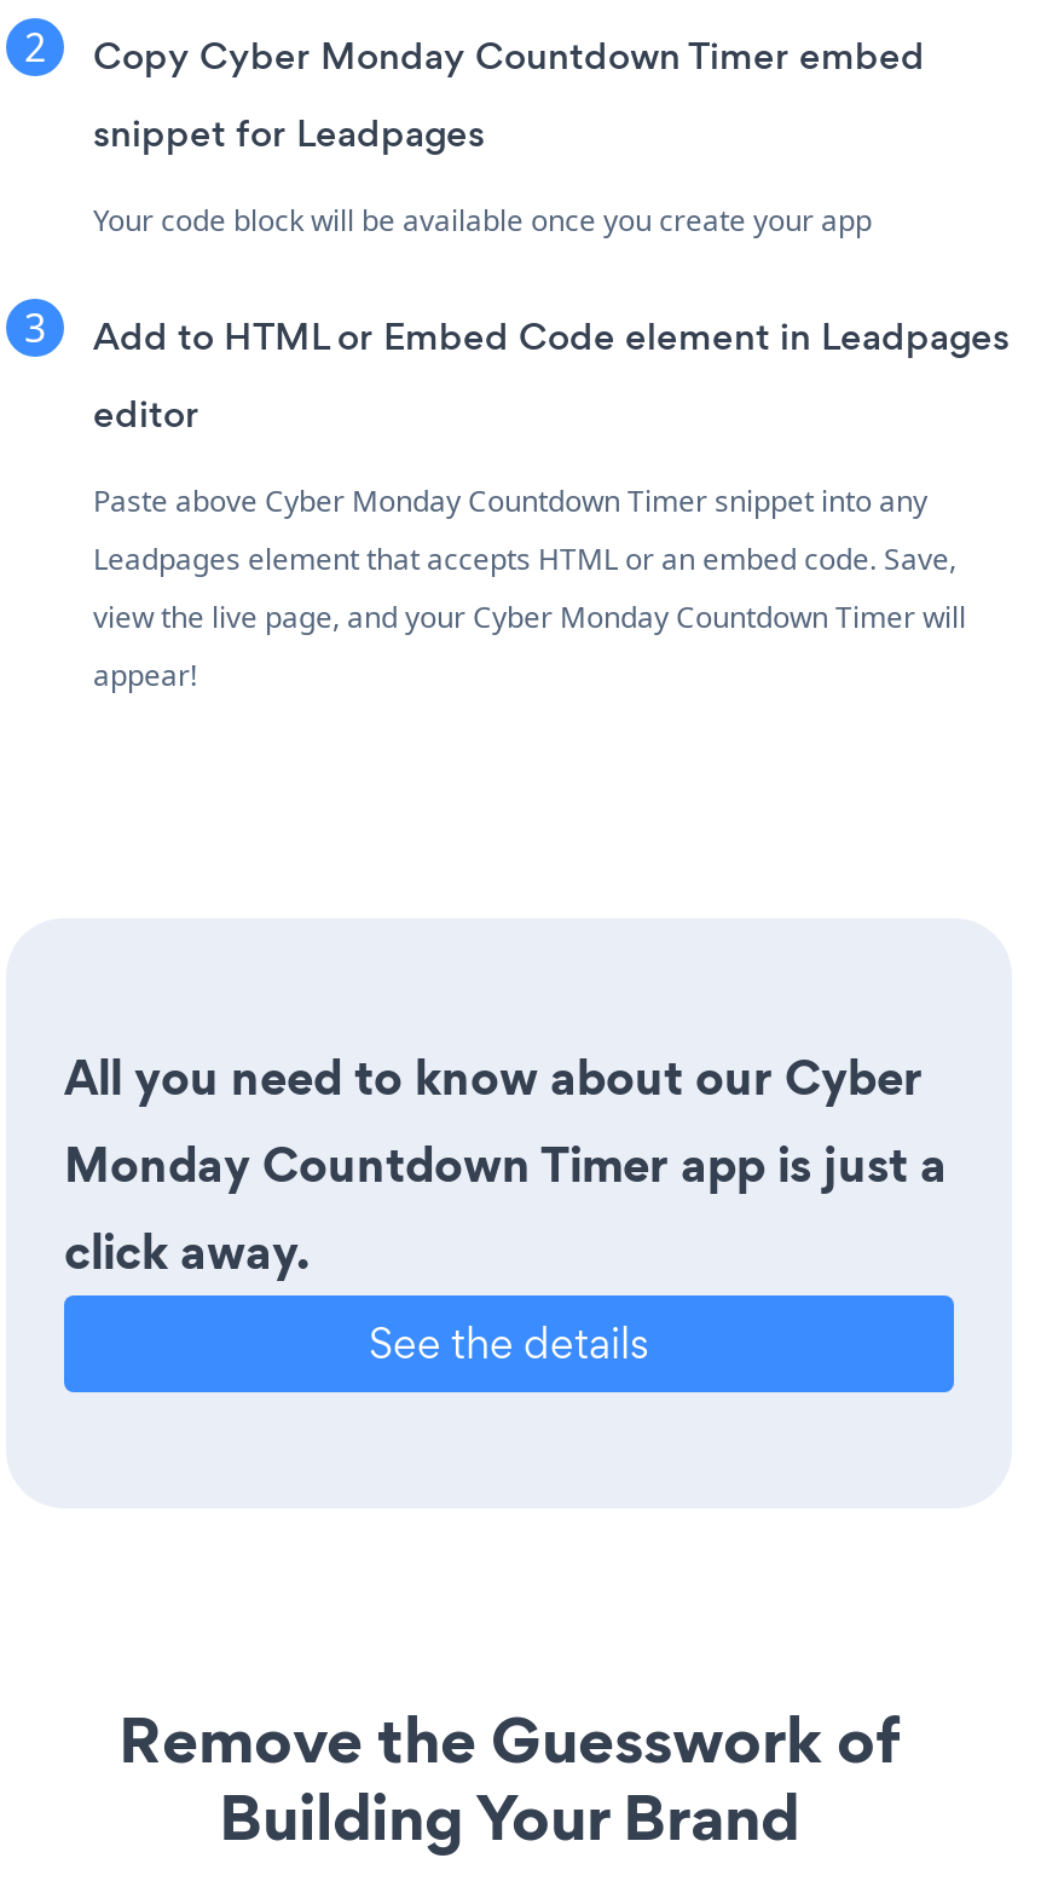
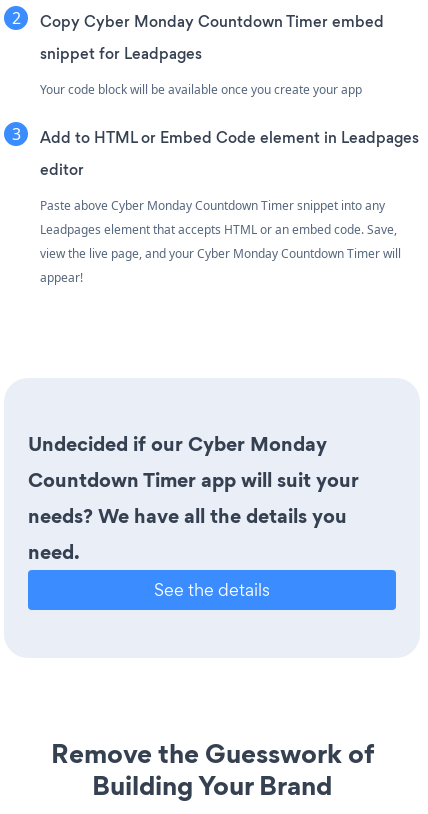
[64,1044,947,1286] All you need to know about our Cyber | Monday Countdown Timer app is just a | click away. -> [28,430,359,566] Undecided if our Cyber Monday | Countdown Timer app will suit your | needs? We have all the details you | need.

